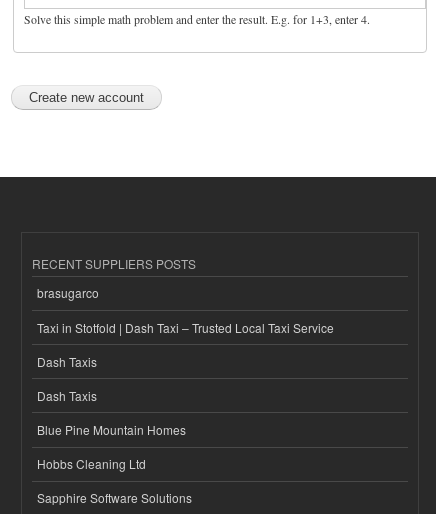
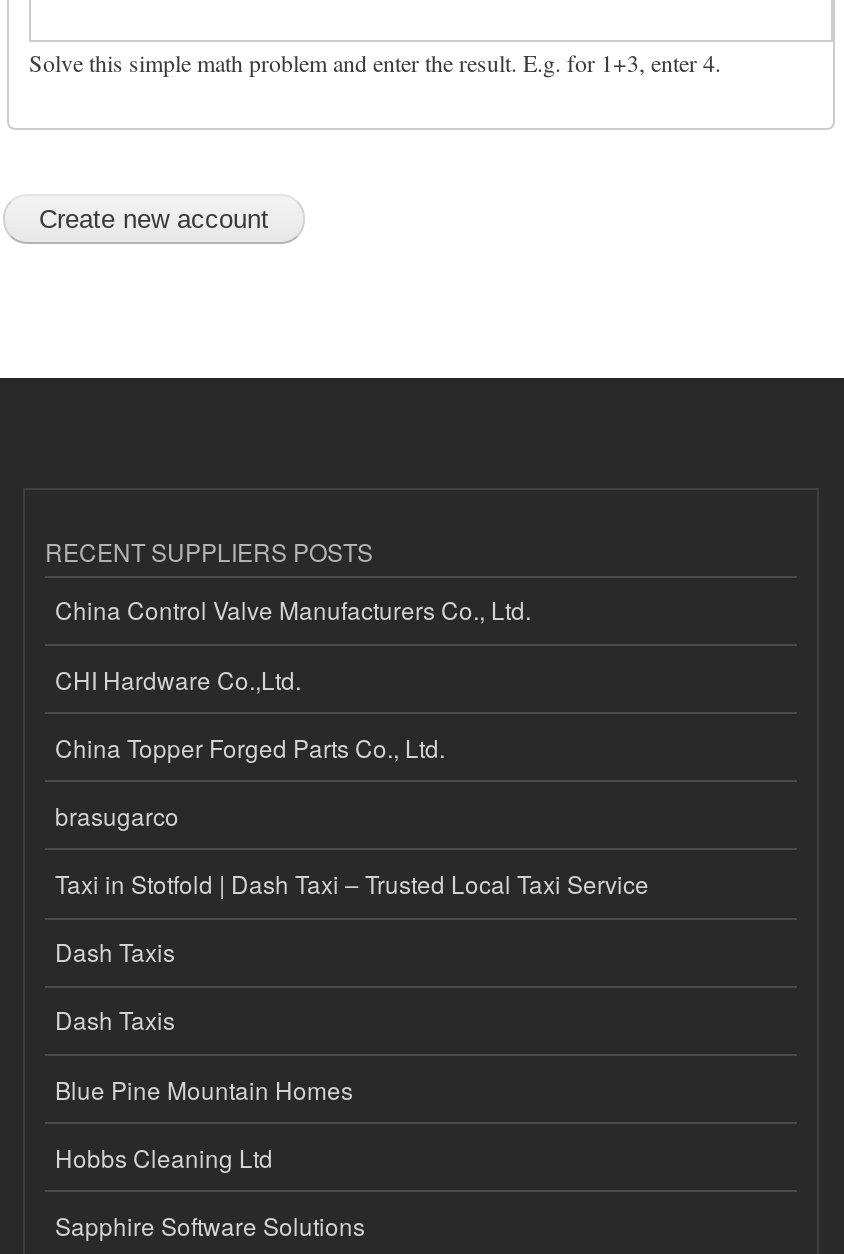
none -> [55,593,531,763] China Control Valve Manufacturers Co., Ltd. | CHI Hardware Co.,Ltd. | China Topper Forged Parts Co., Ltd.

